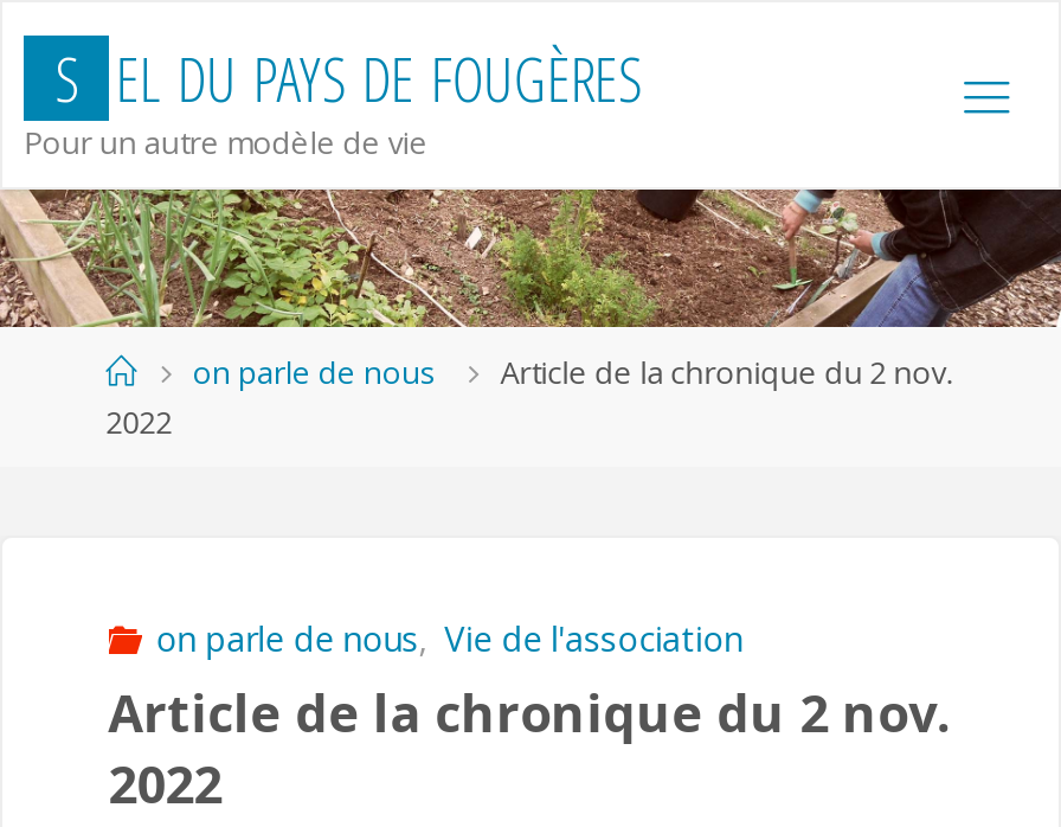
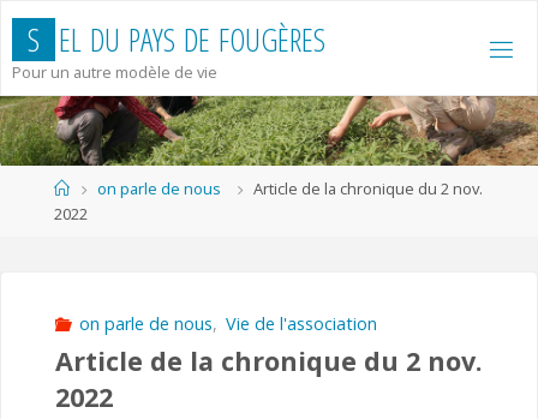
[7,187,1054,329] [image] -> [4,95,534,167] [image]

